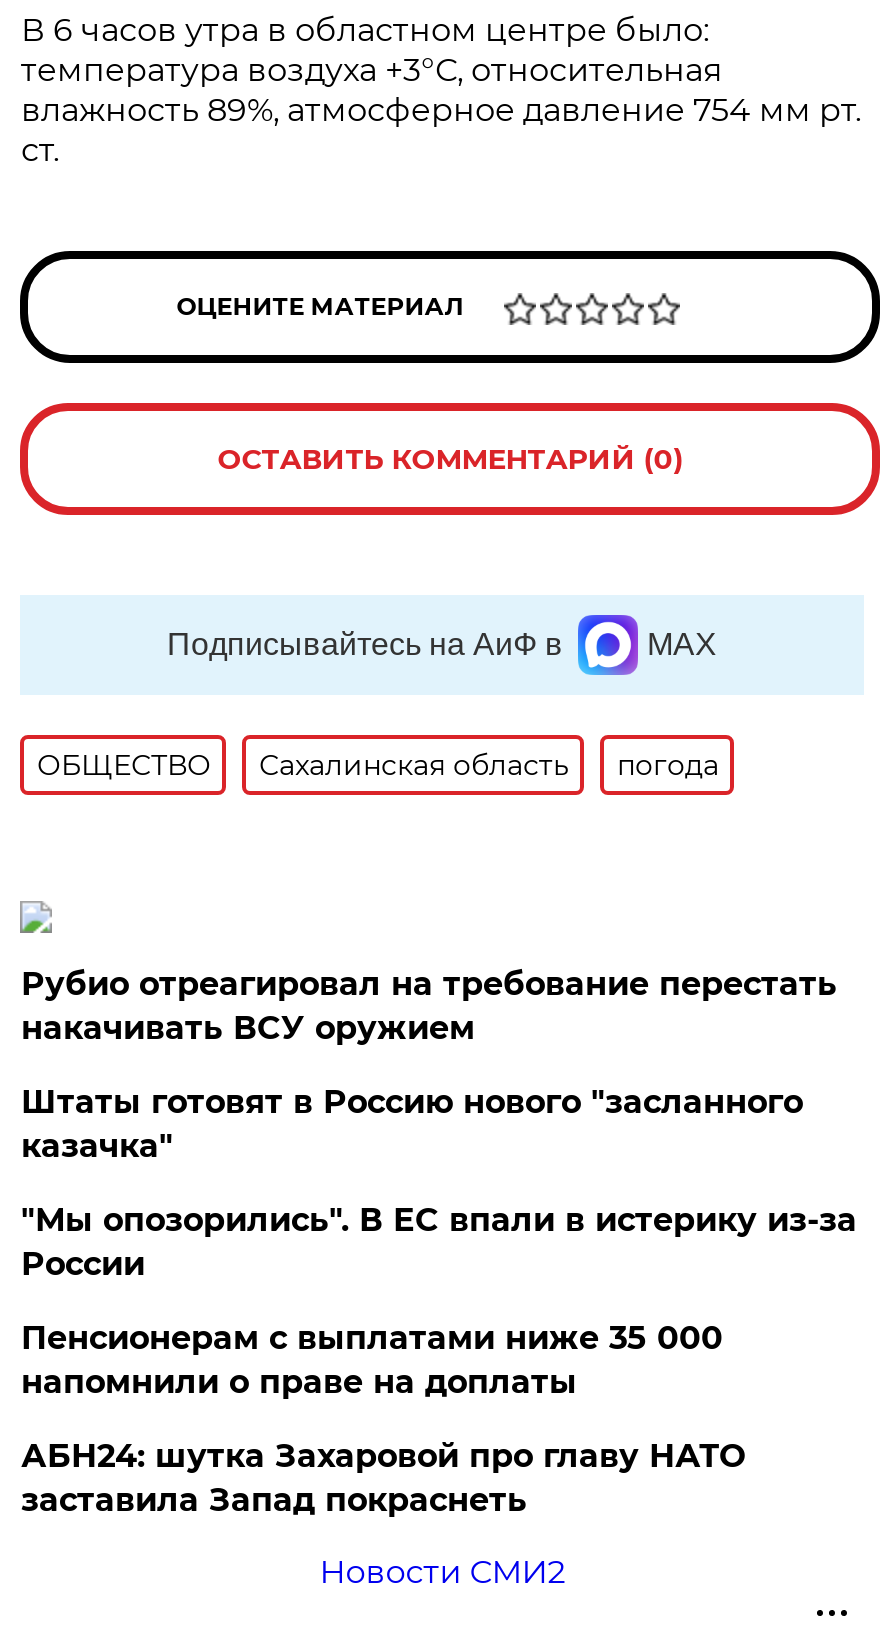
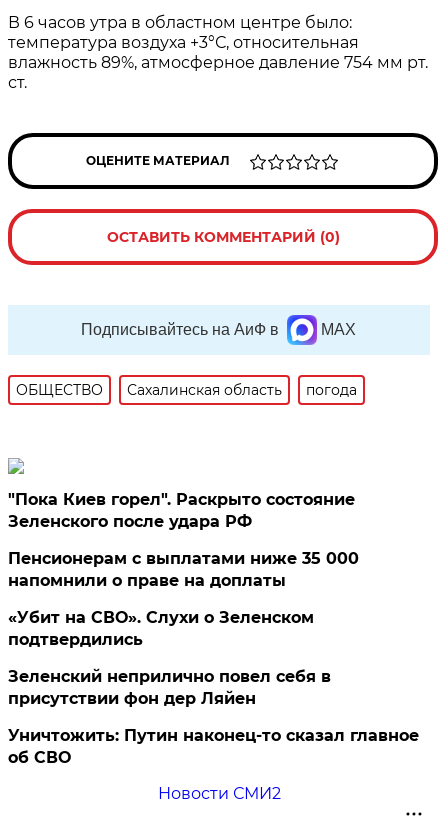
[21,965,857,1283] Рубио отреагировал на требование перестать | накачивать ВСУ оружием | Штаты готовят в Россию нового "засланного | казачка" | "Мы опозорились". В ЕС впали в истерику из-за | России -> [8,490,355,531] "Пока Киев горел". Раскрыто состояние | Зеленского после удара РФ
moved [21,1319,723,1401] -> [8,549,359,590]: Пенсионерам с выплатами ниже 35 000 | напомнили о праве на доплаты
[21,1437,745,1519] АБН24: шутка Захаровой про главу НАТО | заставила Запад покраснеть -> [8,608,419,767] «Убит на СВО». Слухи о Зеленском | подтвердились | Зеленский неприлично повел cебя в | присутствии фон дер Ляйен | Уничтожить: Путин наконец-то сказал главное | об СВО

